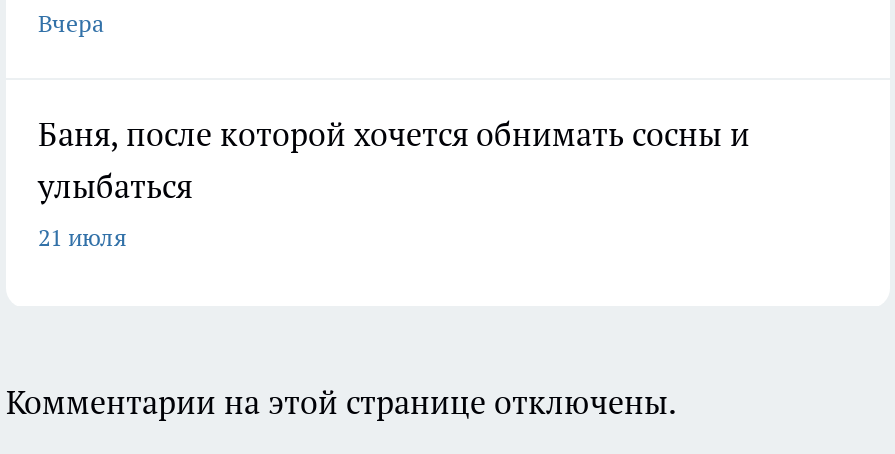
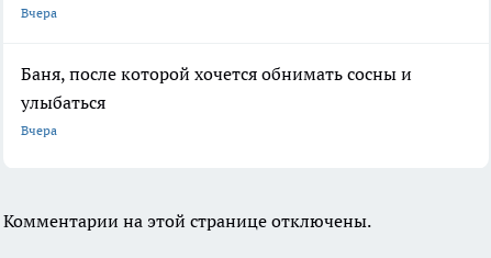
[38,222,126,252] 21 июля -> [21,122,57,138] Вчера

